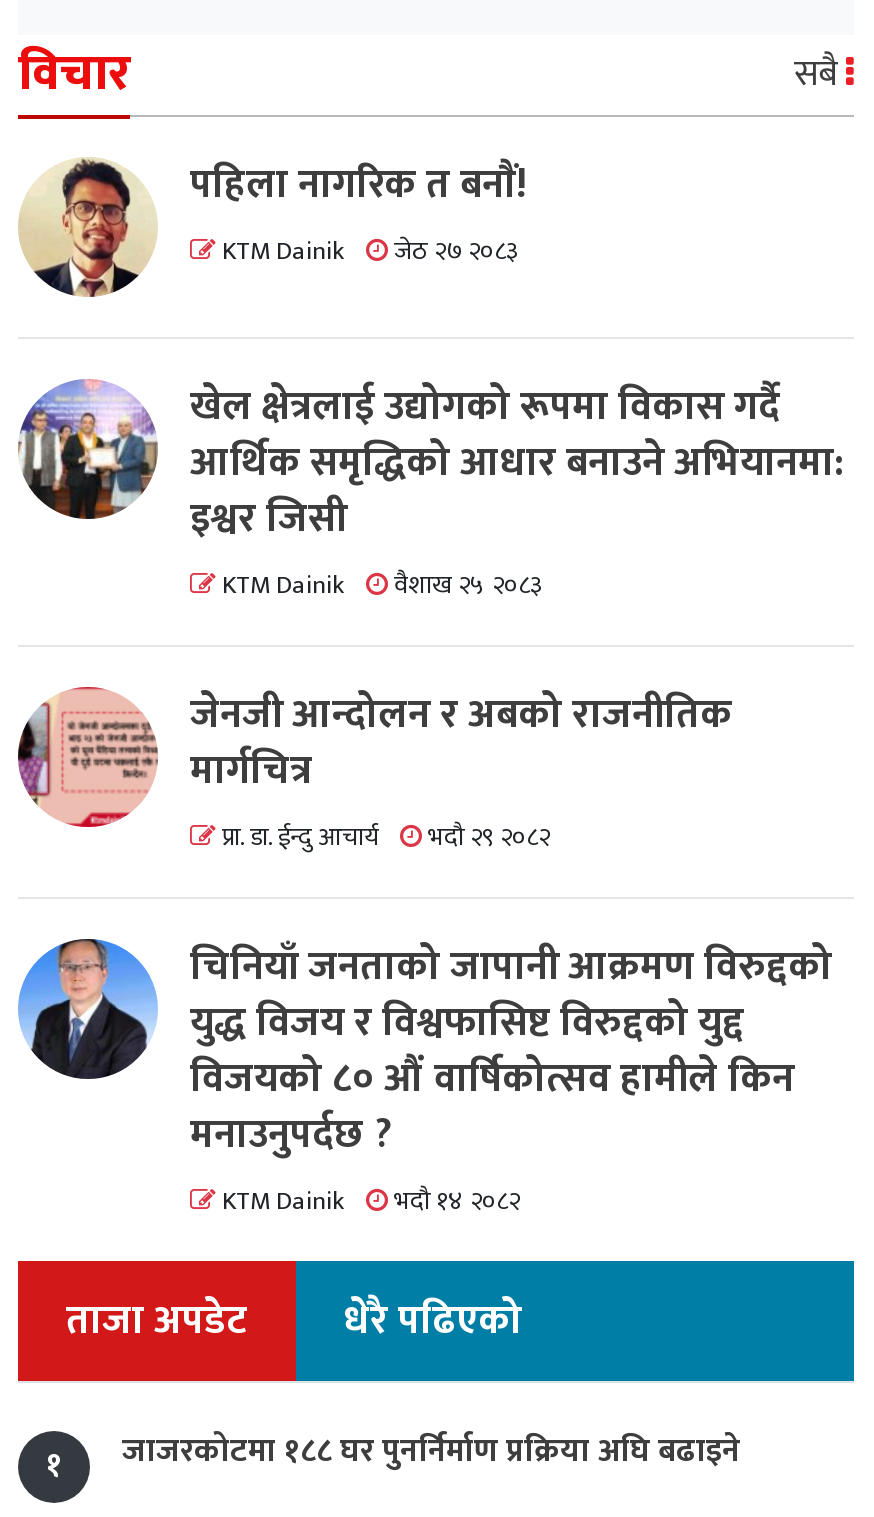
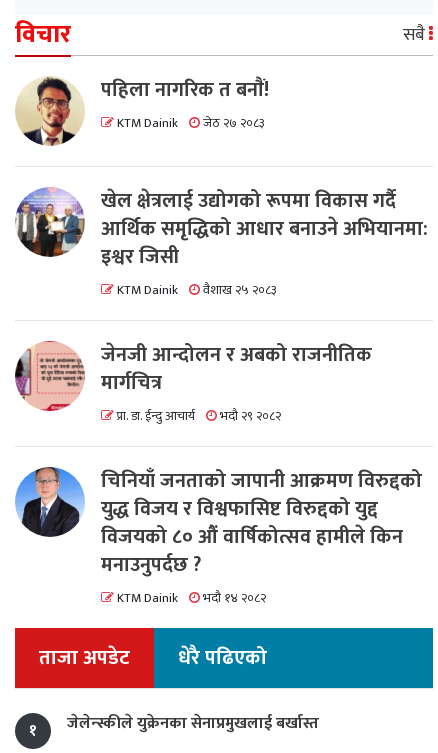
[122,1425,740,1479] जाजरकोटमा १८८ घर पुनर्निर्माण प्रक्रिया अघि बढाइने -> [67,710,319,737] जेलेन्स्कीले युक्रेनका सेनाप्रमुखलाई बर्खास्त

